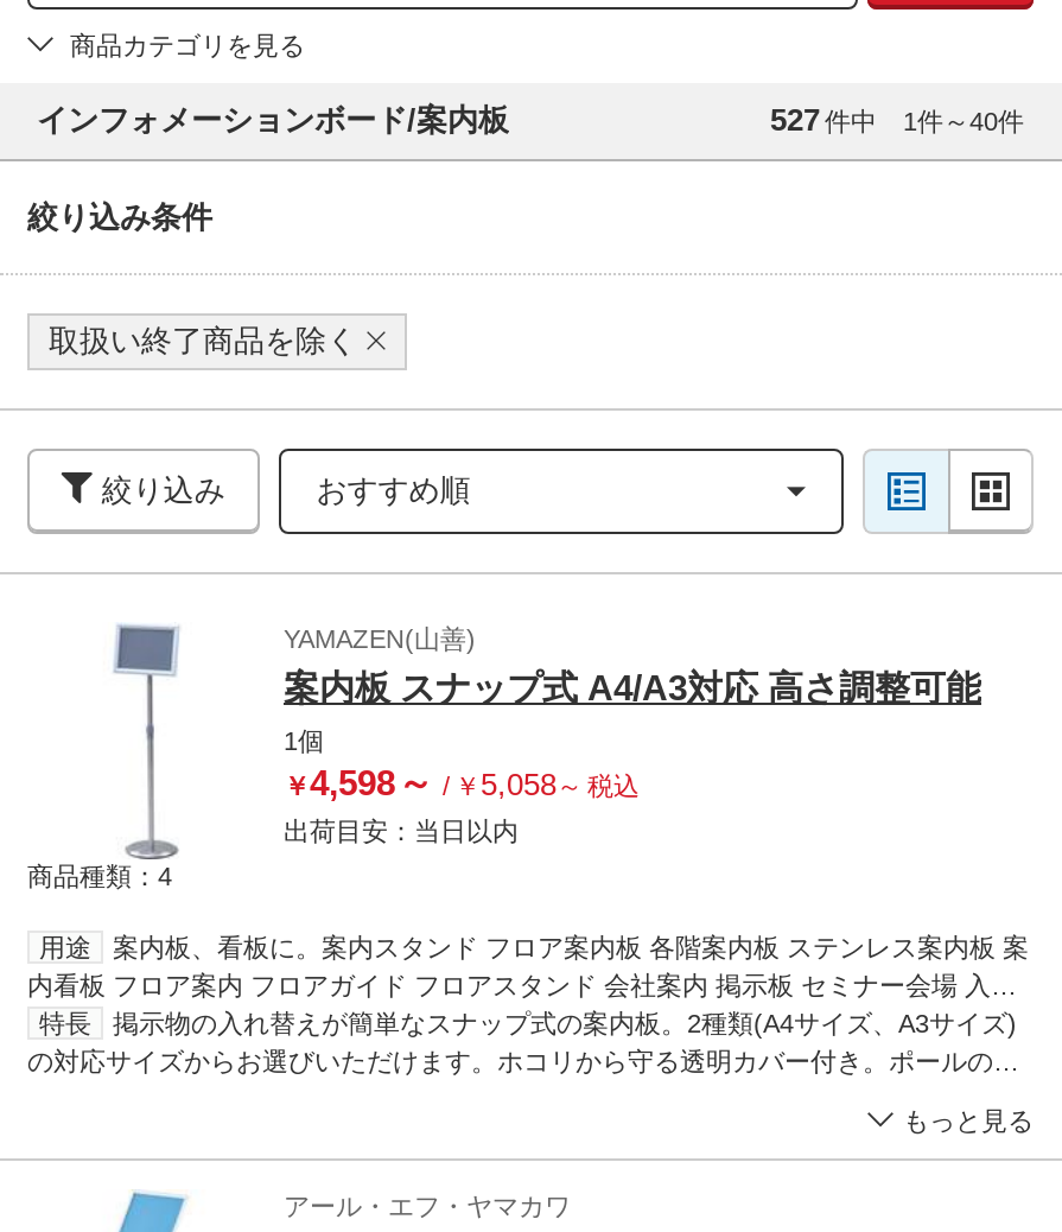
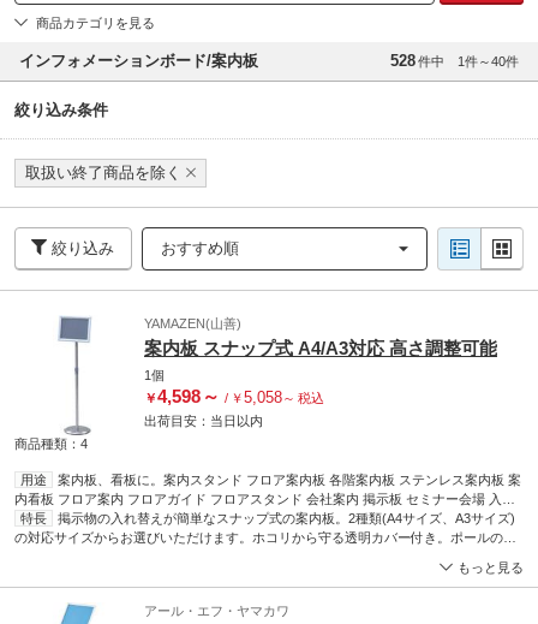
[770,102,1024,138] 527 件中 1件～40件 -> [390,52,519,70] 528 件中 1件～40件

